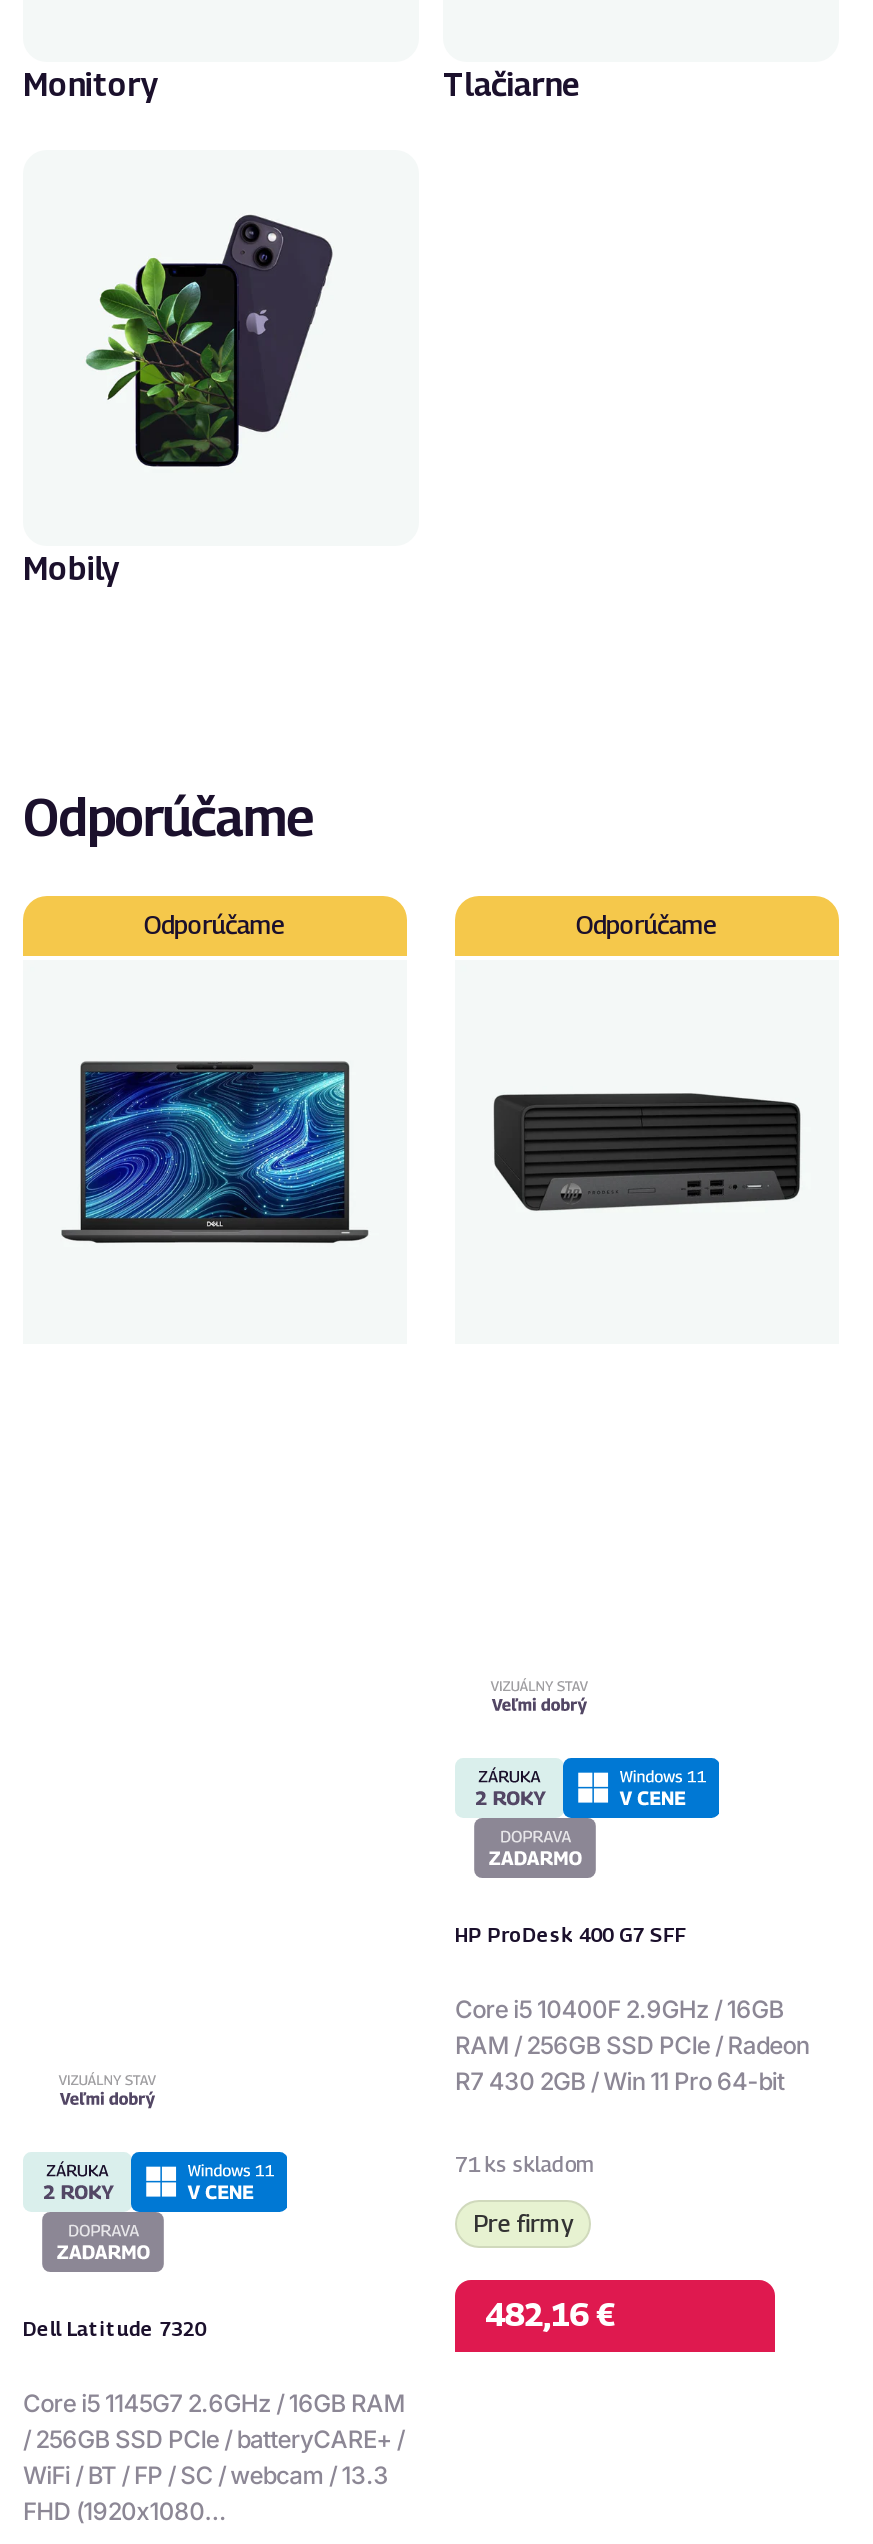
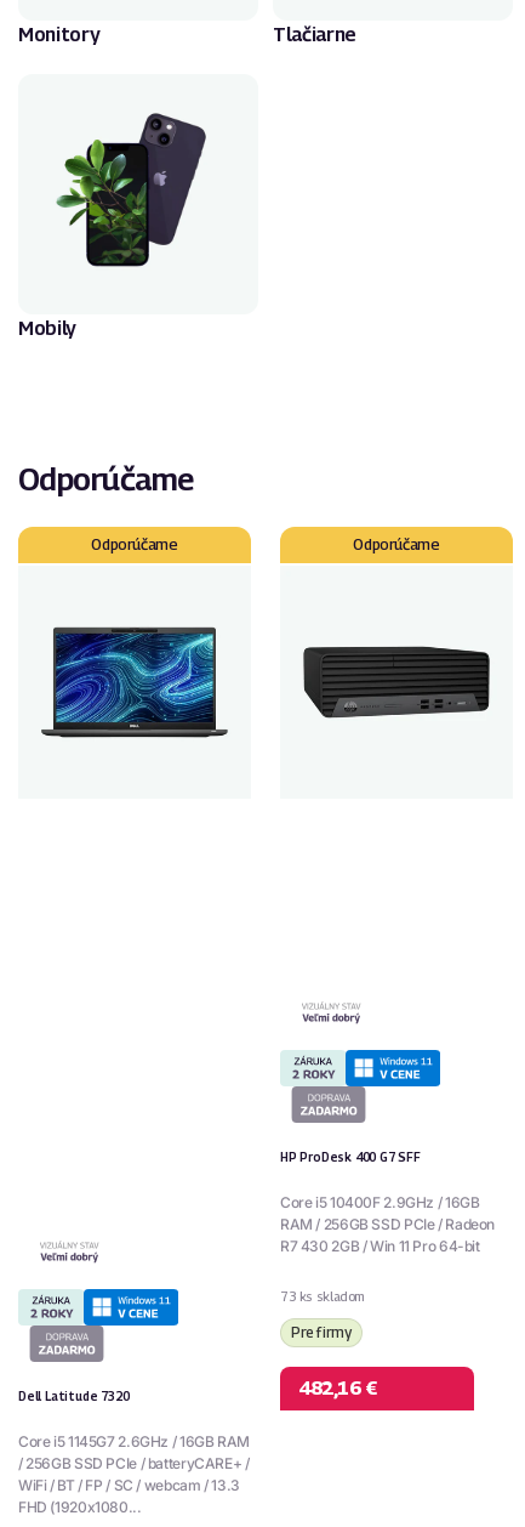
[455,2151,593,2175] 71 ks skladom -> [280,1289,365,1303] 73 ks skladom

